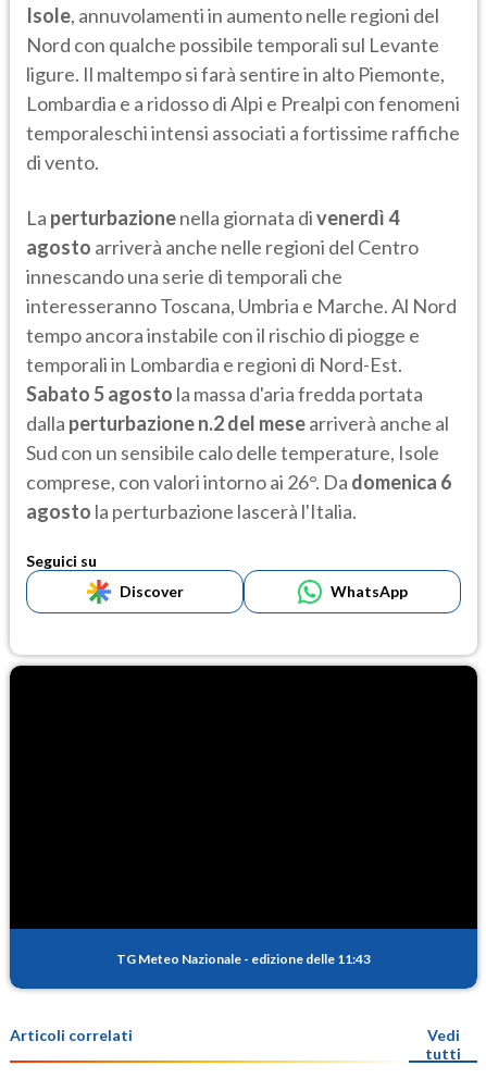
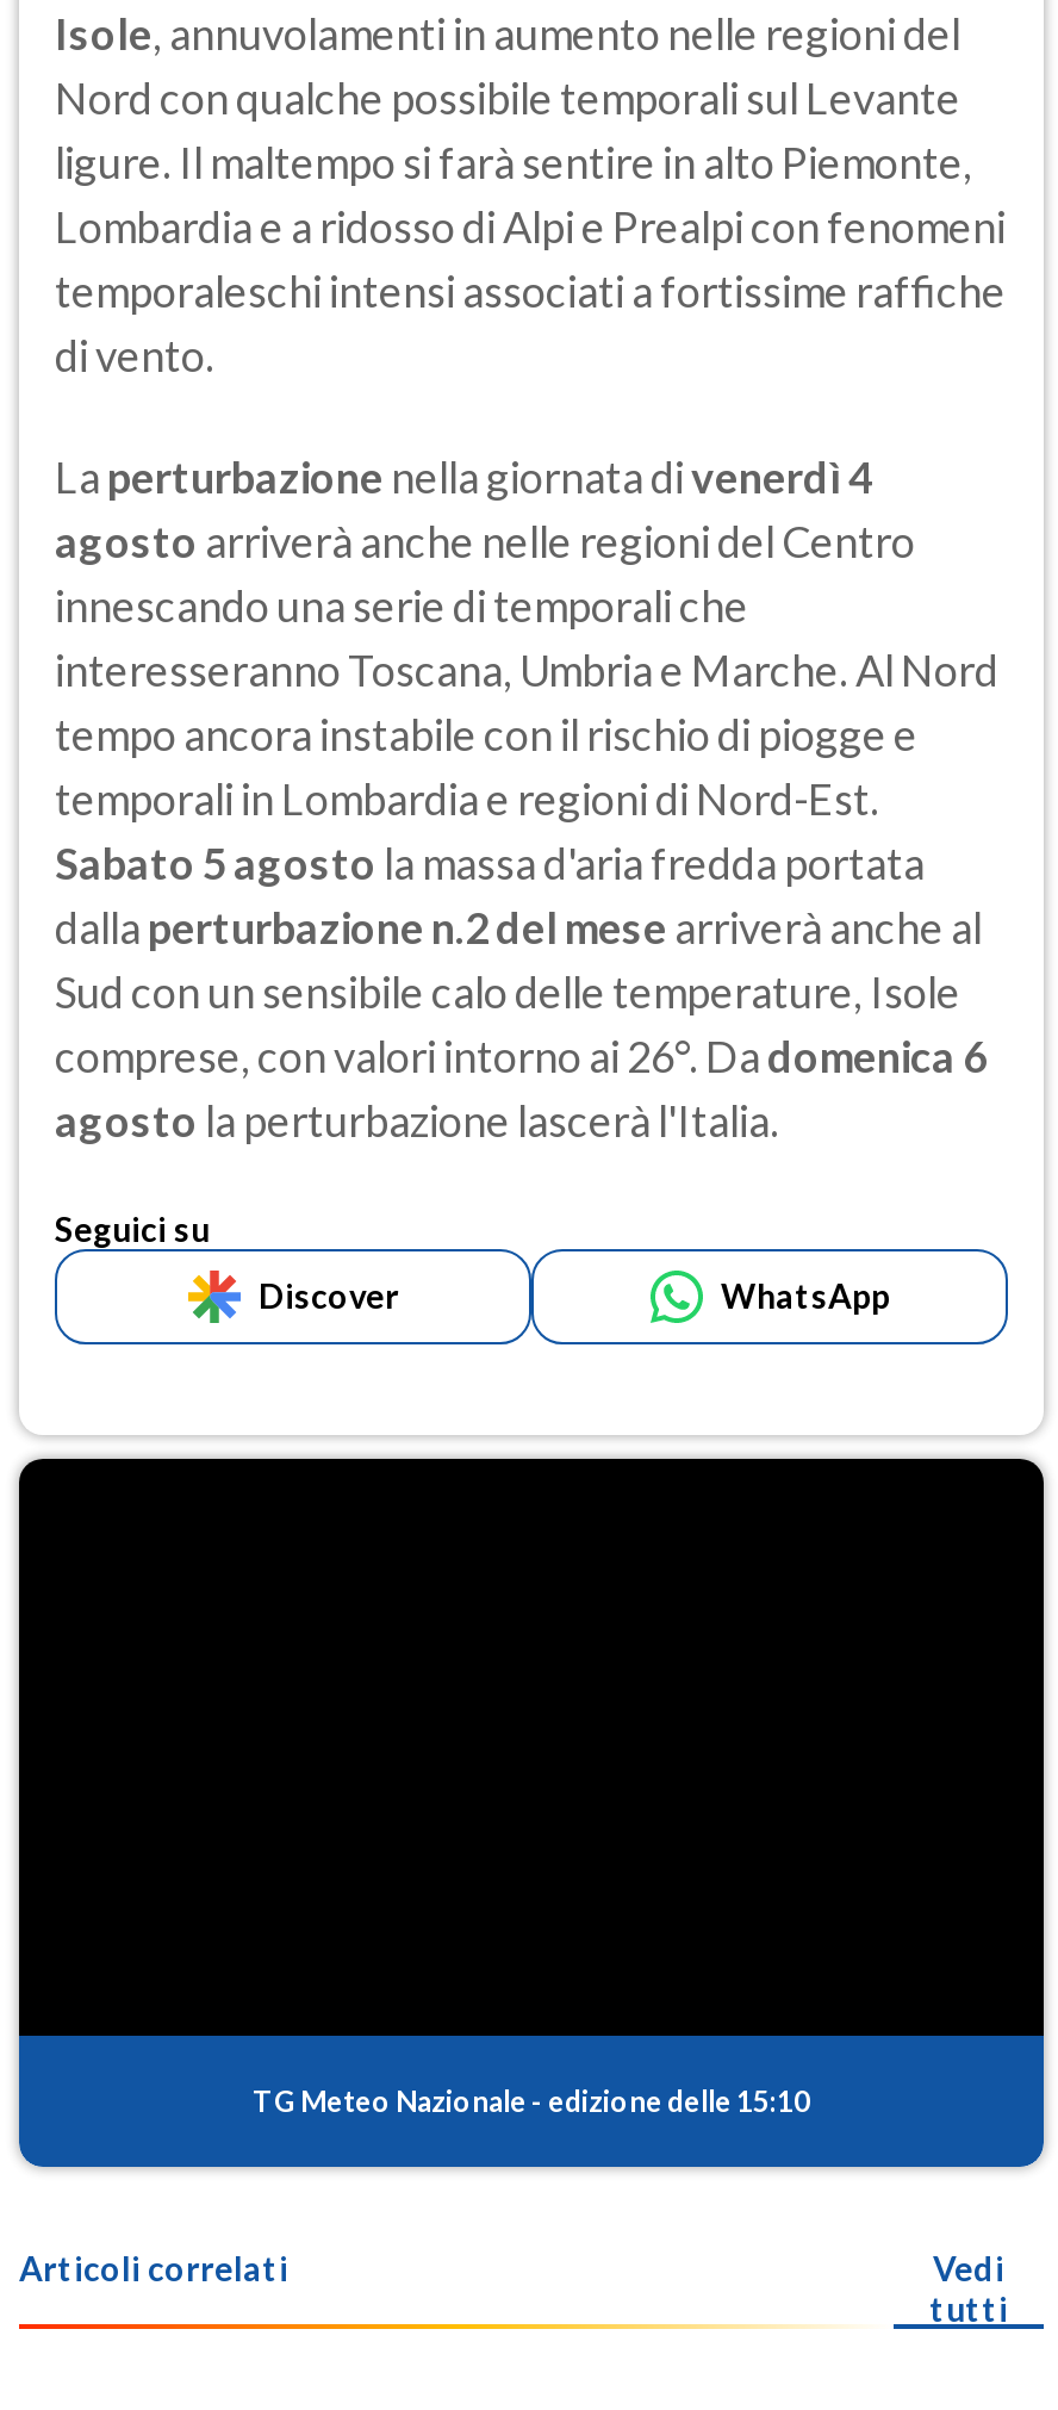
[116,951,371,967] TG Meteo Nazionale - edizione delle 11:43 -> [253,2084,810,2120] TG Meteo Nazionale - edizione delle 15:10

